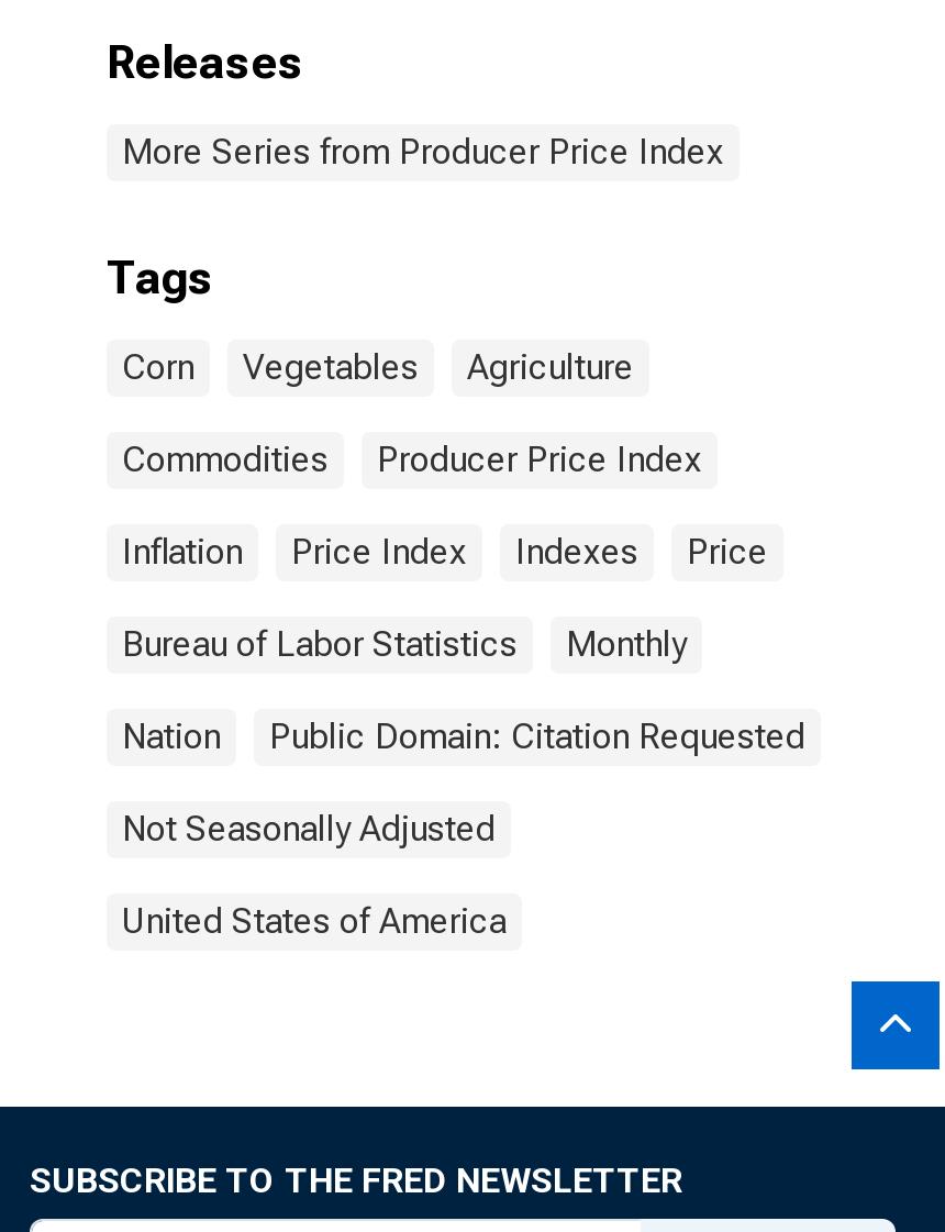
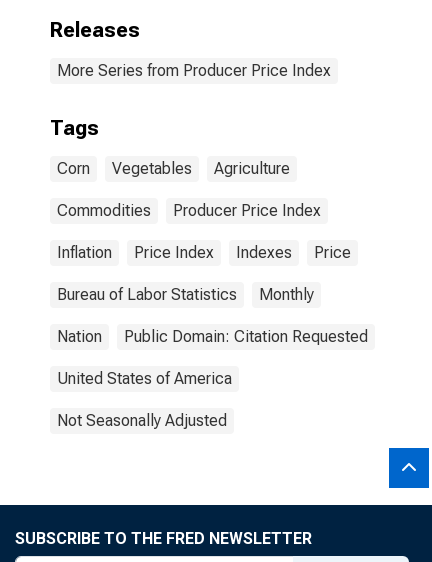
moved [122,808,496,850] -> [57,411,227,430]: Not Seasonally Adjusted
moved [122,900,507,942] -> [57,369,232,388]: United States of America

